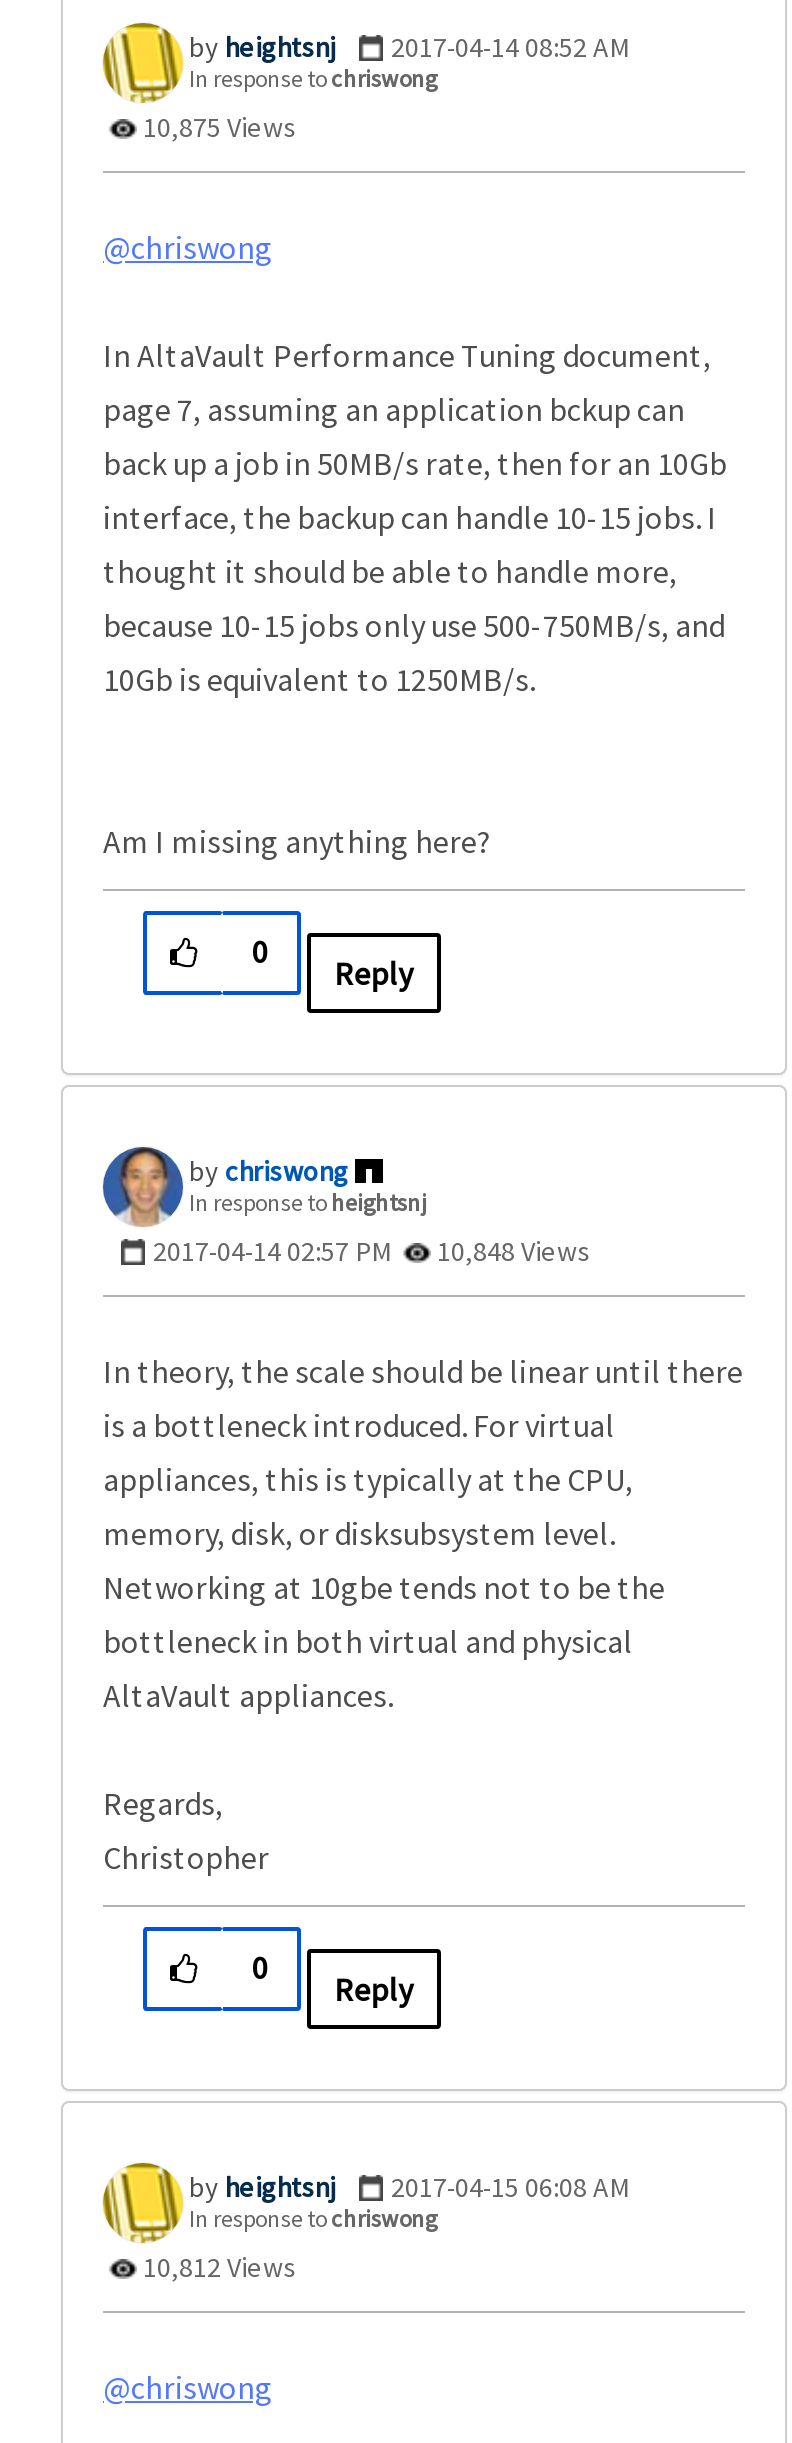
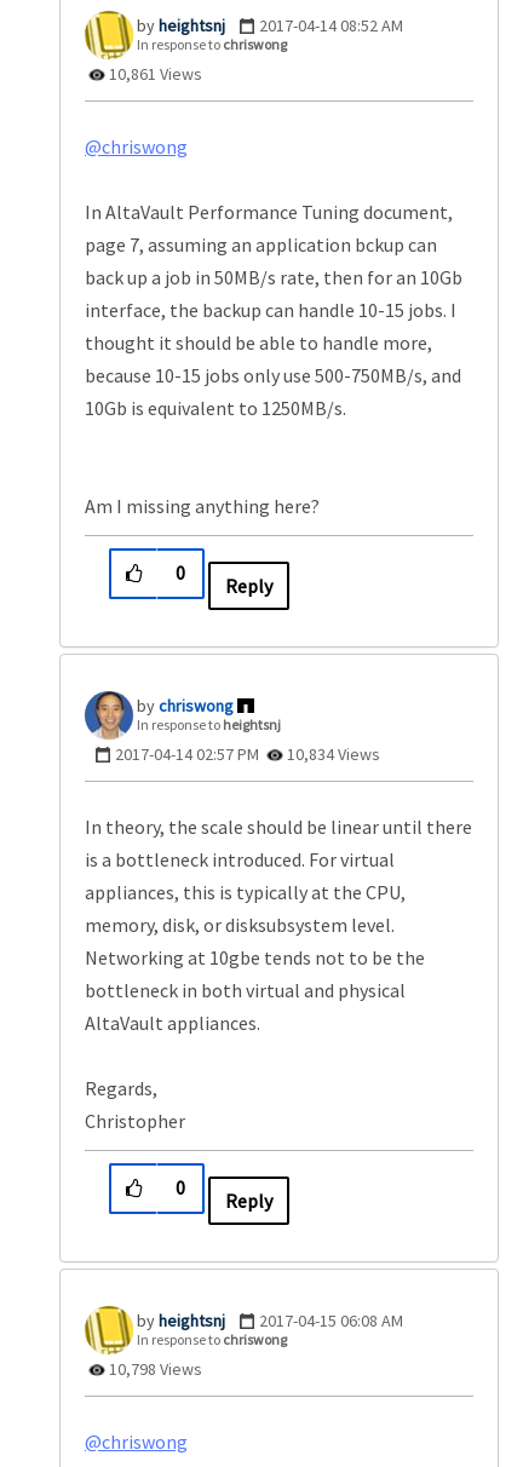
[137,109,297,145] 10,875 Views -> [105,63,202,85] 10,861 Views
[153,1233,591,1269] 2017-04-14 02:57 PM 10,848 Views -> [115,743,380,765] 2017-04-14 02:57 PM 10,834 Views
[137,2249,297,2285] 10,812 Views -> [105,1358,202,1380] 10,798 Views

